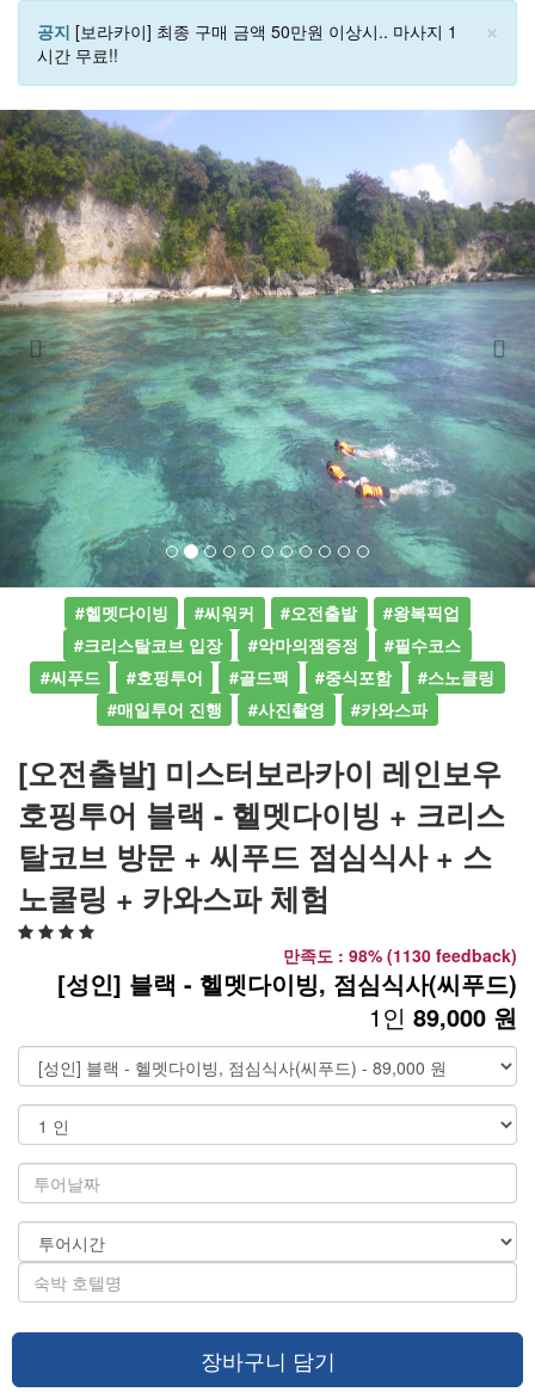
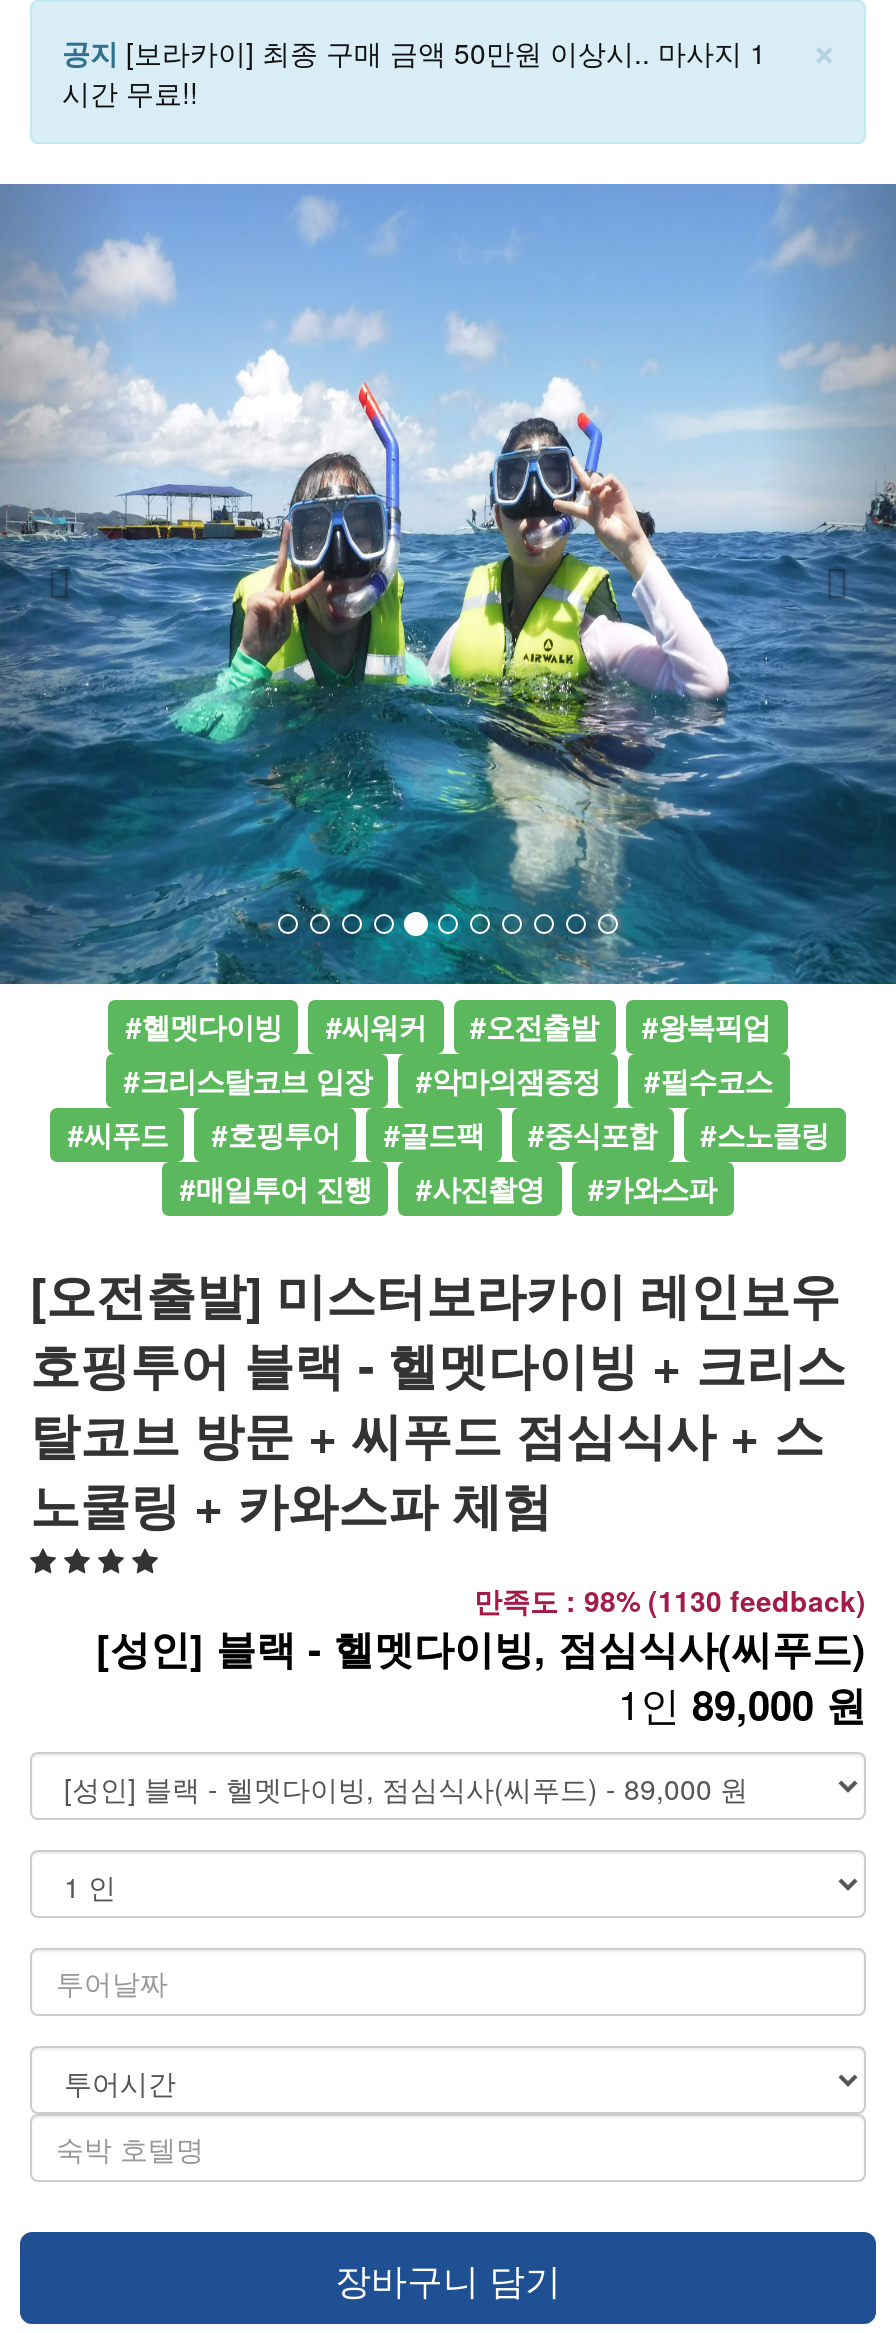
[4,109,531,589] [image] -> [6,182,890,986] [image]

